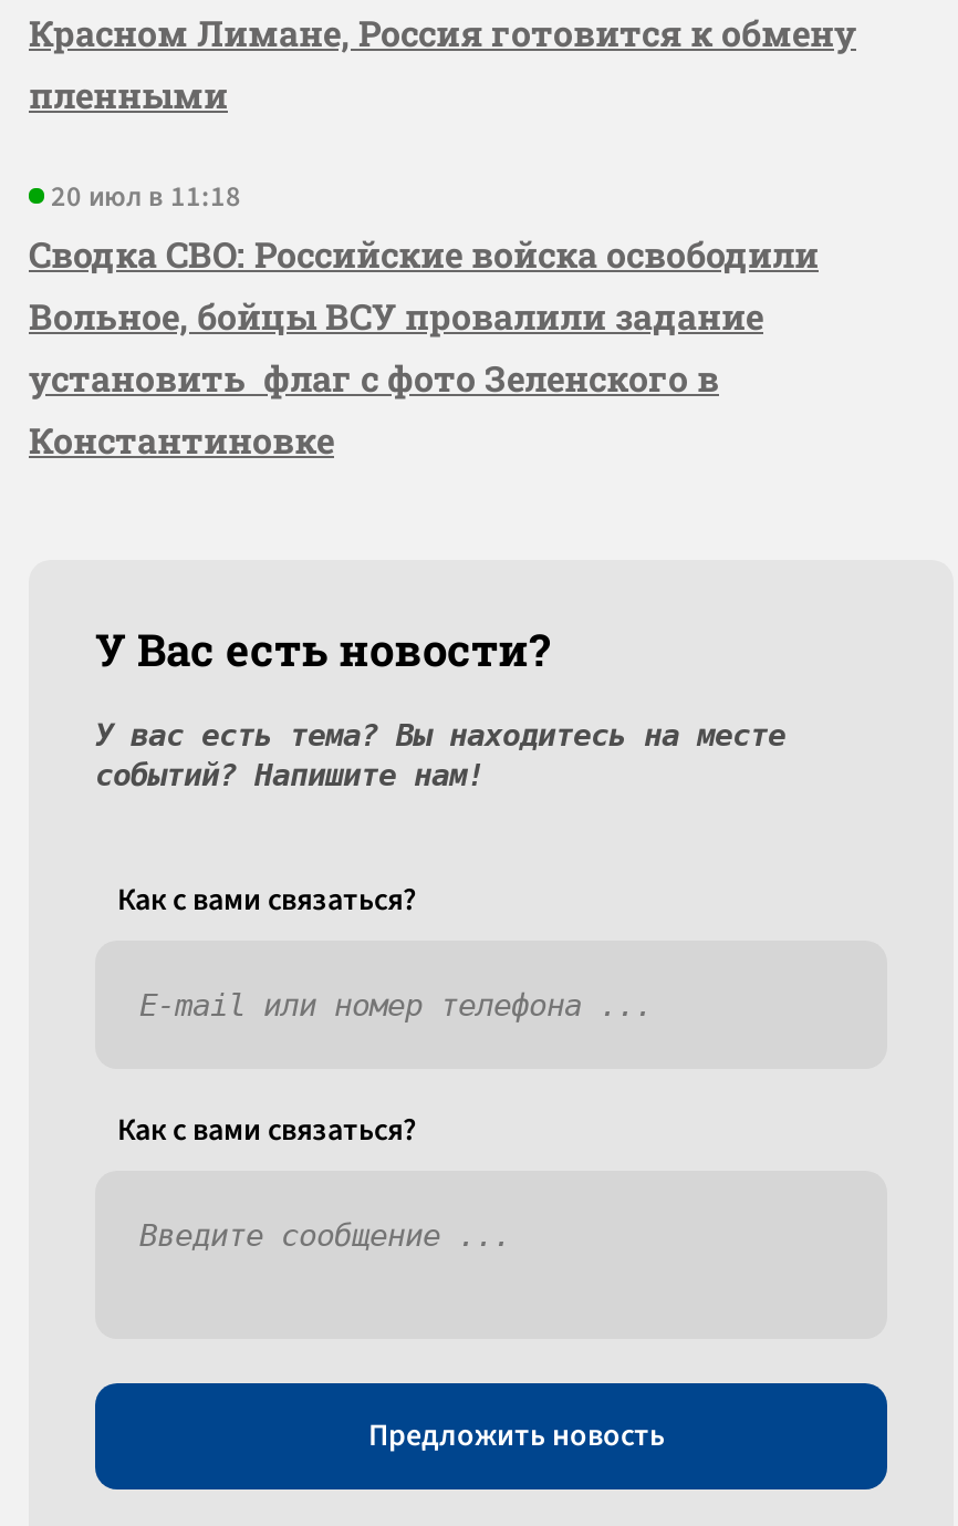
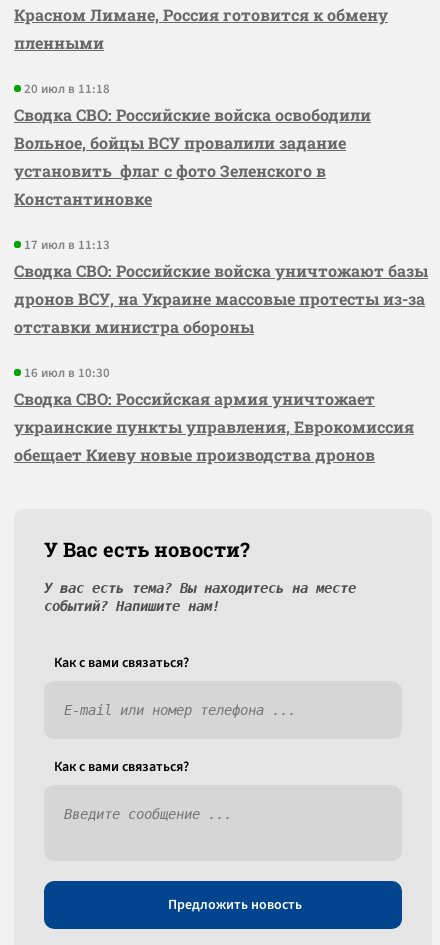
none -> [14,236,428,465] 17 июл в 11:13 | Сводка СВО: Российские войска уничтожают базы | дронов ВСУ, на Украине массовые протесты из-за | отставки министра обороны | 16 июл в 10:30 | Сводка СВО: Российская армия уничтожает | украинские пункты управления, Еврокомиссия | обещает Киеву новые производства дронов

